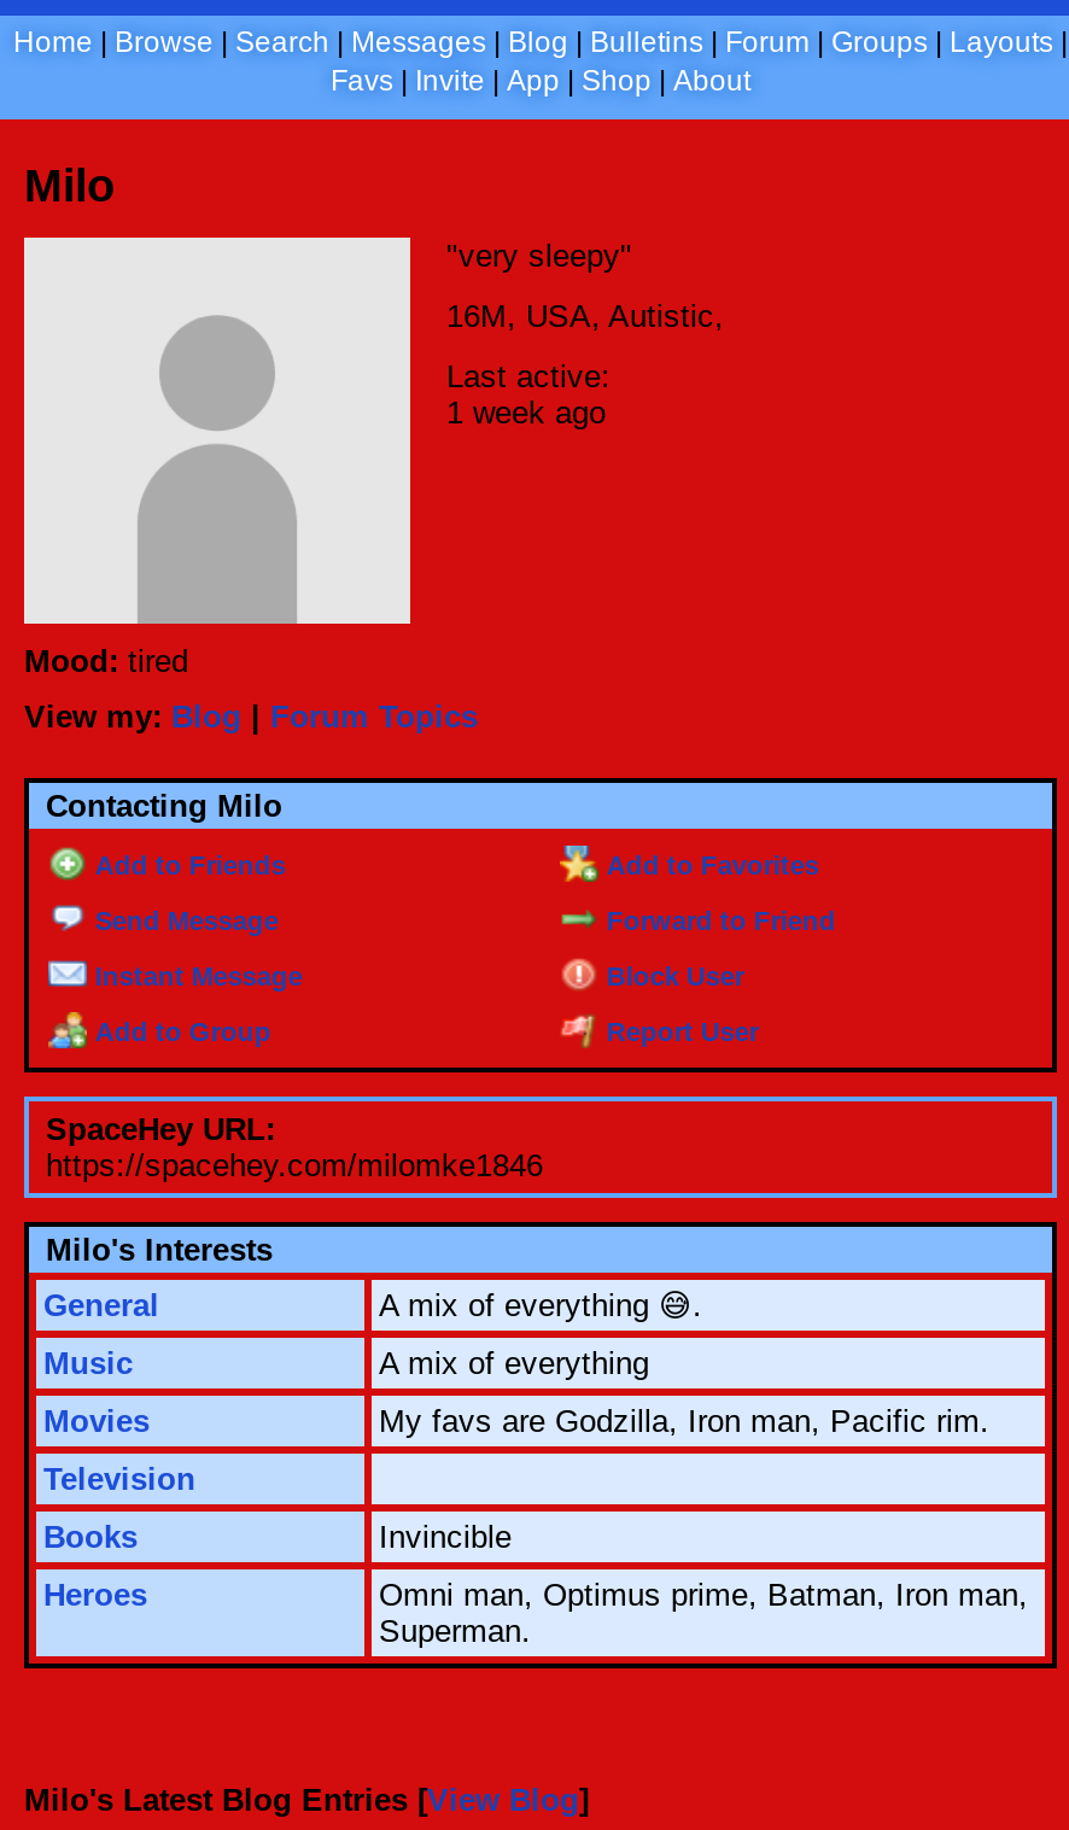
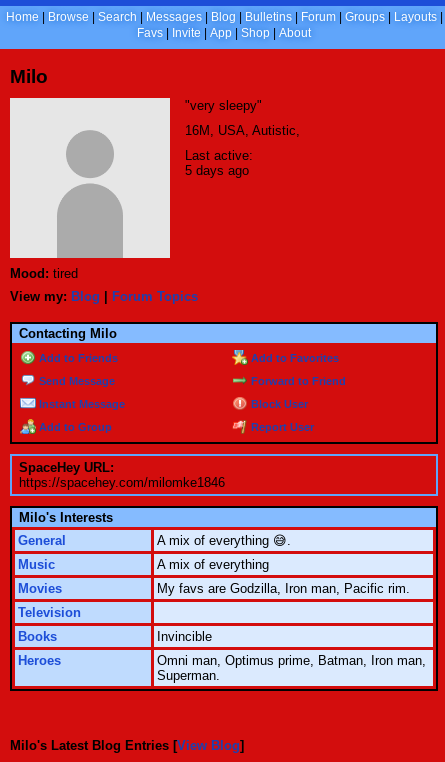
[446,394,606,430] 1 week ago -> [185,163,249,178] 5 days ago

